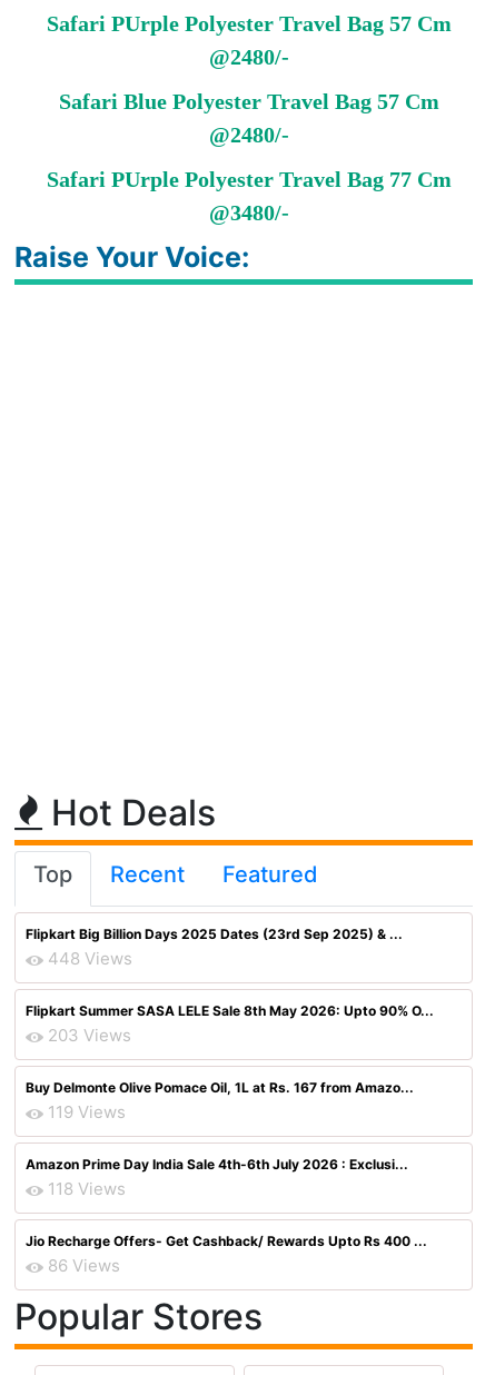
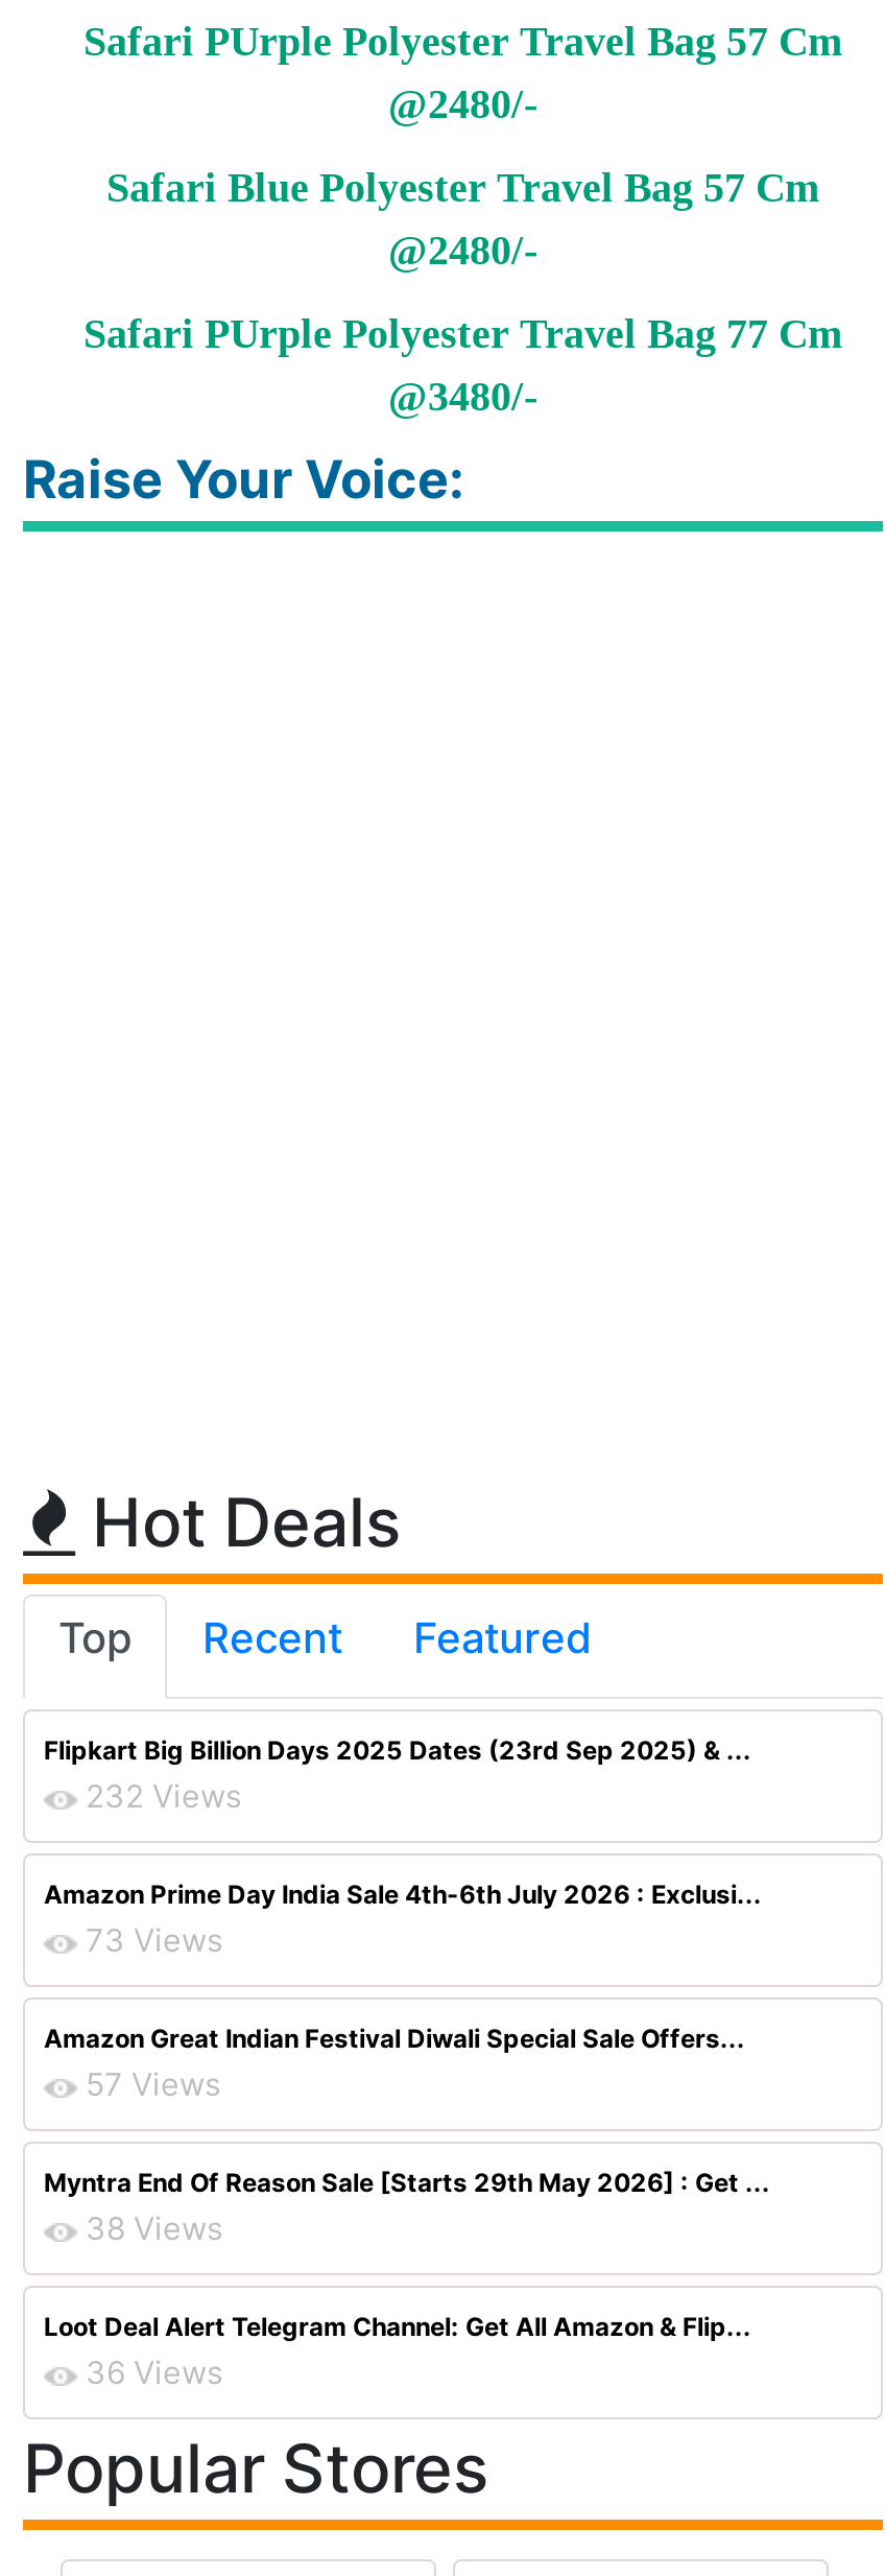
[26,948,434,1122] 448 Views | Flipkart Summer SASA LELE Sale 8th May 2026: Upto 90% O... | 203 Views | Buy Delmonte Olive Pomace Oil, 1L at Rs. 167 from Amazo... | 119 Views -> [86,1776,242,1816] 232 Views
moved [26,1156,408,1173] -> [44,1878,762,1910]: Amazon Prime Day India Sale 4th-6th July 2026 : Exclusi...
[26,1178,427,1276] 118 Views | Jio Recharge Offers- Get Cashback/ Rewards Upto Rs 400 ... | 86 Views -> [44,1920,770,2392] 73 Views | Amazon Great Indian Festival Diwali Special Sale Offers... | 57 Views | Myntra End Of Reason Sale [Starts 29th May 2026] : Get ... | 38 Views | Loot Deal Alert Telegram Channel: Get All Amazon & Flip... | 36 Views

